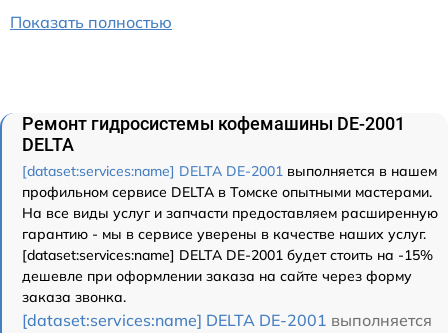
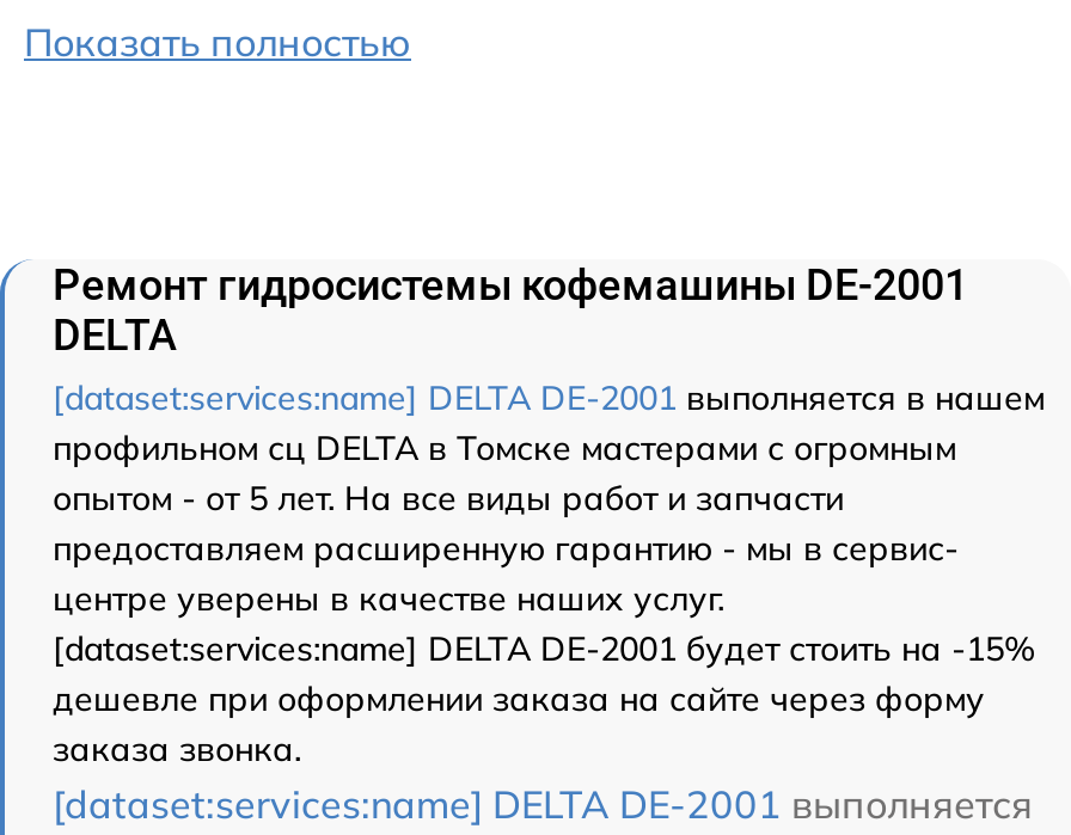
[22,183,438,243] профильном сервисе DELTA в Томске опытными мастерами. | На все виды услуг и запчасти предоставляем расширенную | гарантию - мы в сервисе уверены в качестве наших услуг. -> [53,426,959,620] профильном сц DELTA в Томске мастерами с огромным | опытом - от 5 лет. На все виды работ и запчасти | предоставляем расширенную гарантию - мы в сервис- | центре уверены в качестве наших услуг.

